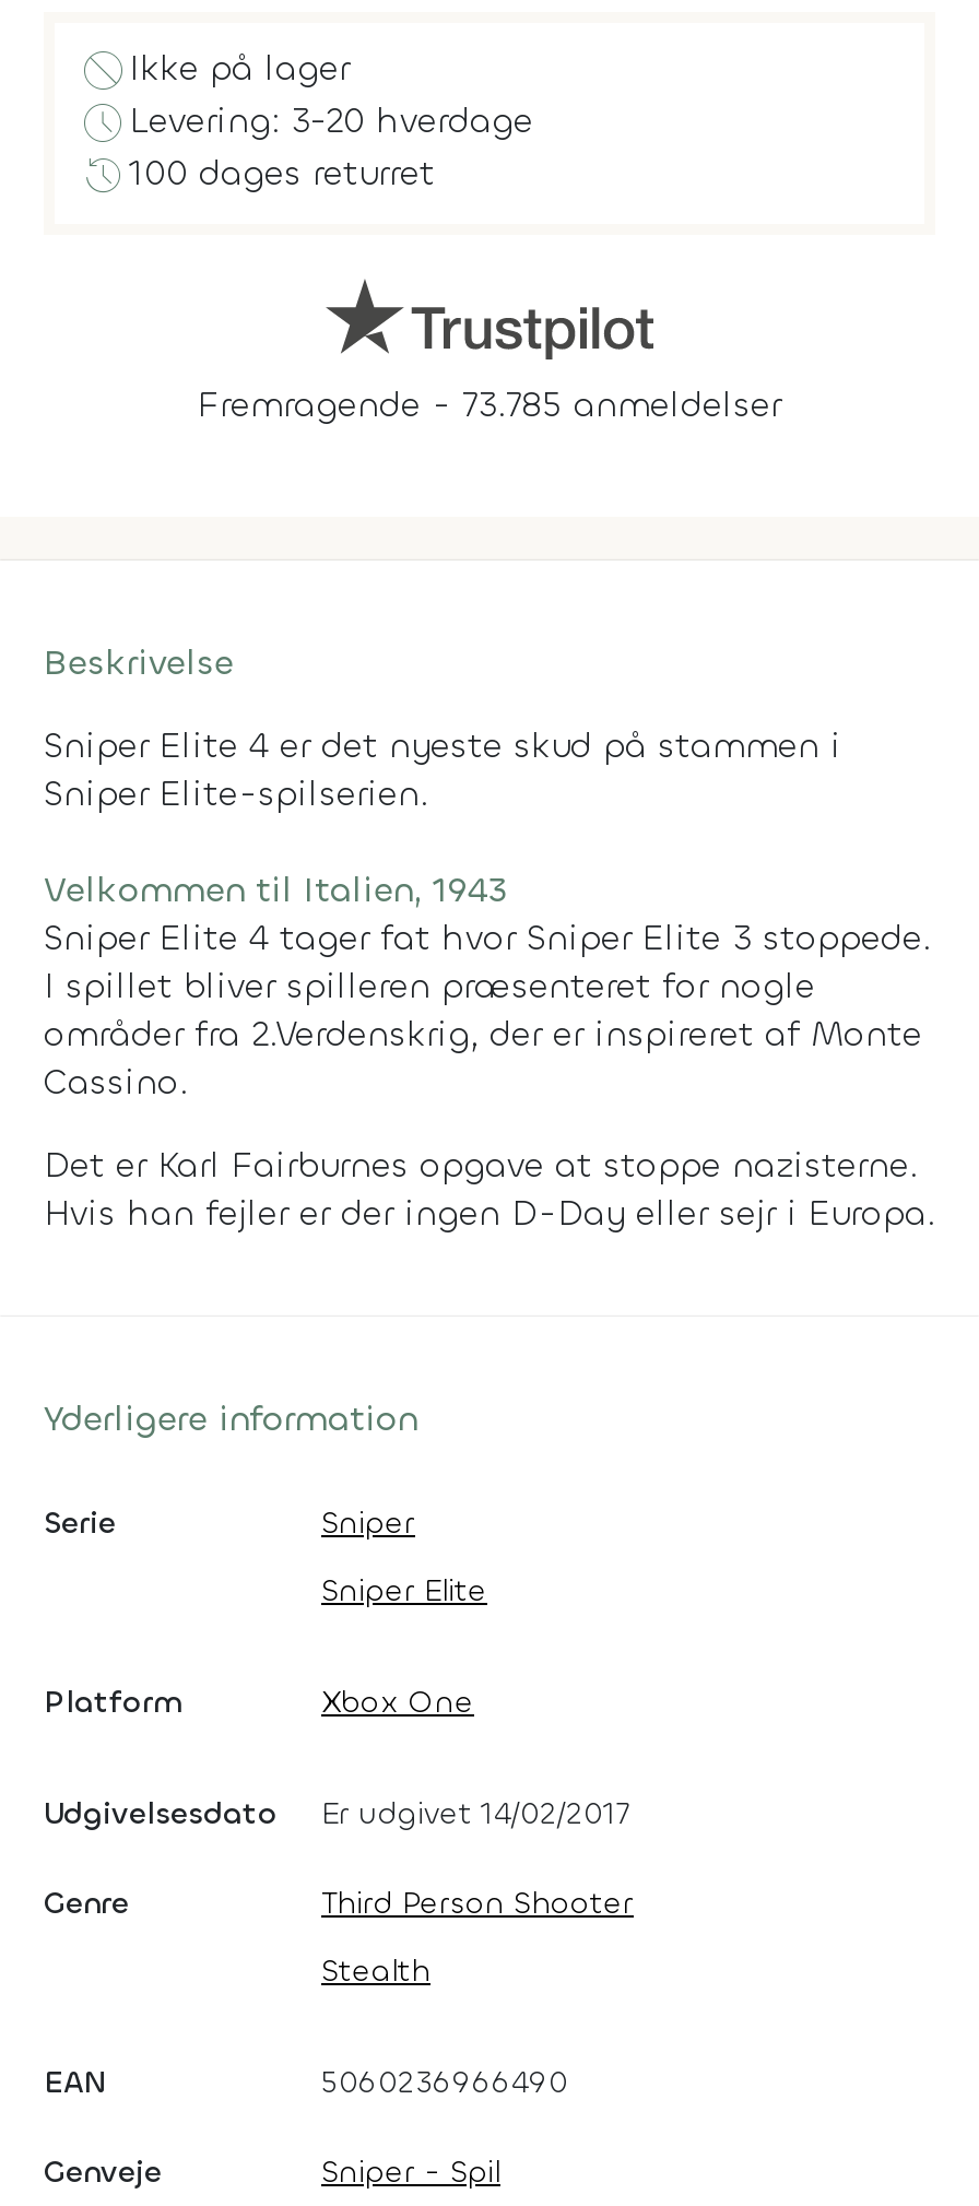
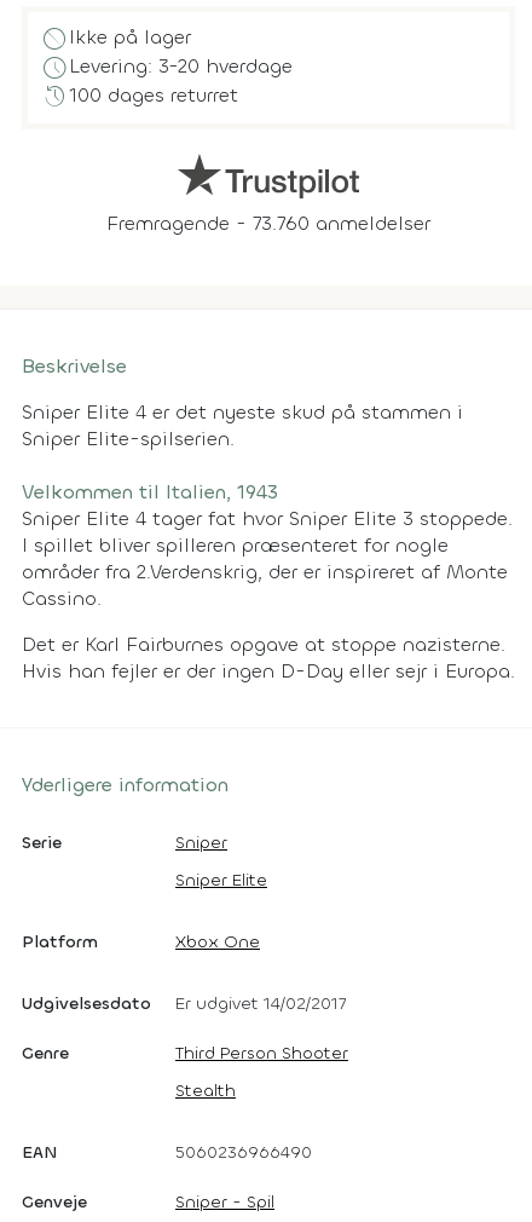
[198,381,781,427] Fremragende - 73.785 anmeldelser -> [106,210,430,236] Fremragende - 73.760 anmeldelser

